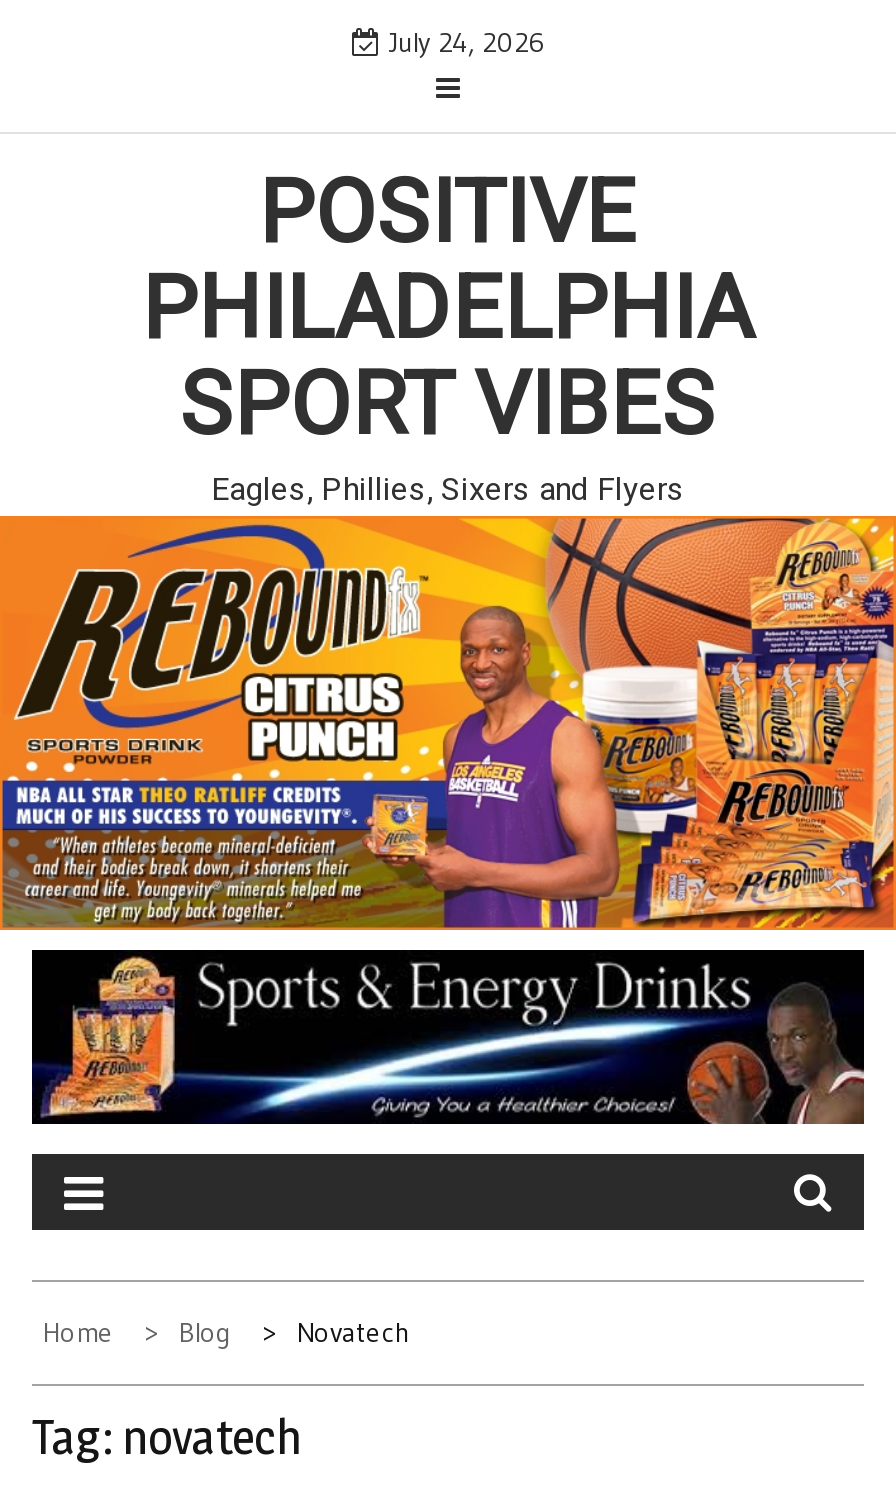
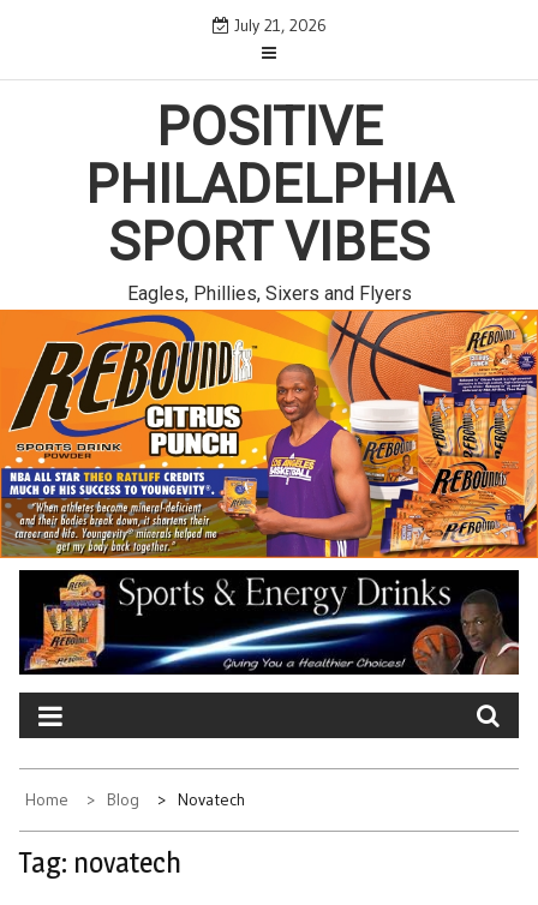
[380,24,544,60] July 24, 2026 -> [229,14,326,36] July 21, 2026

